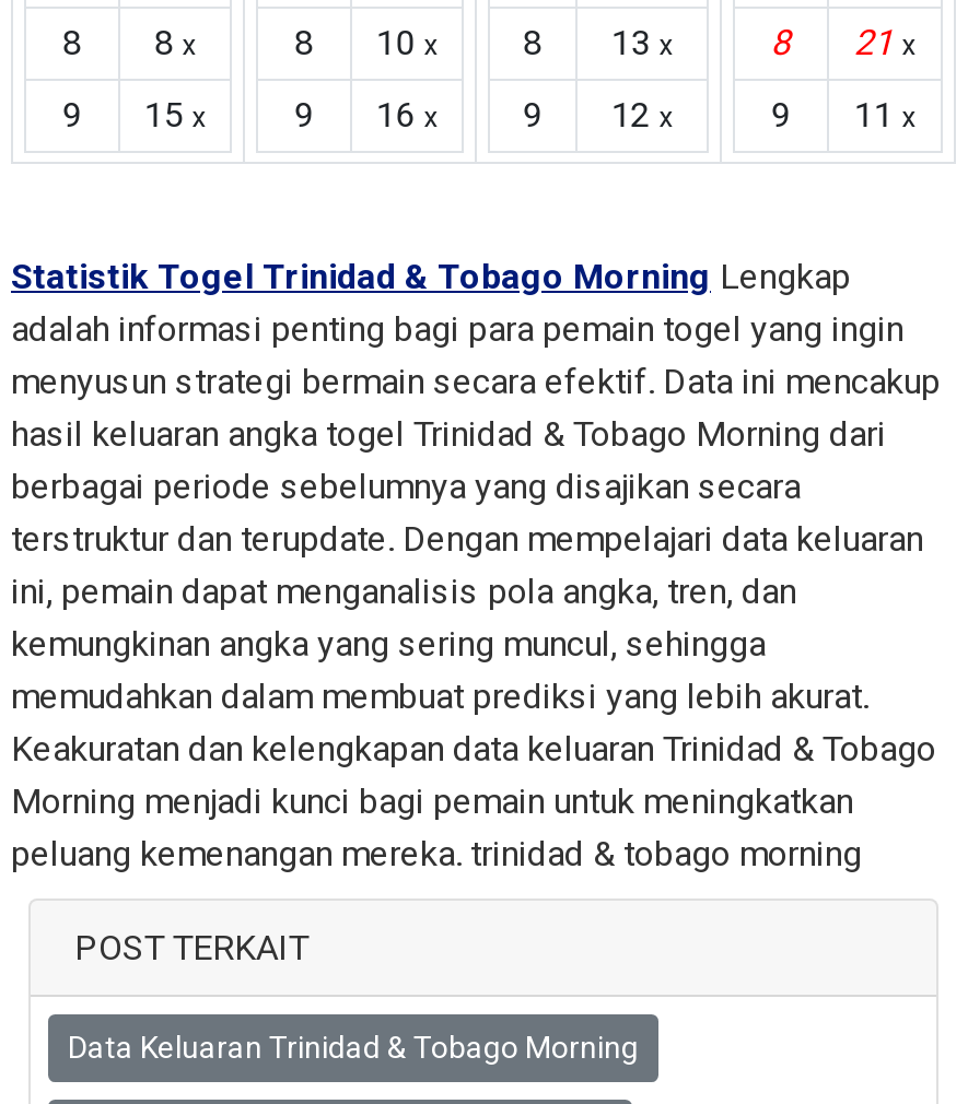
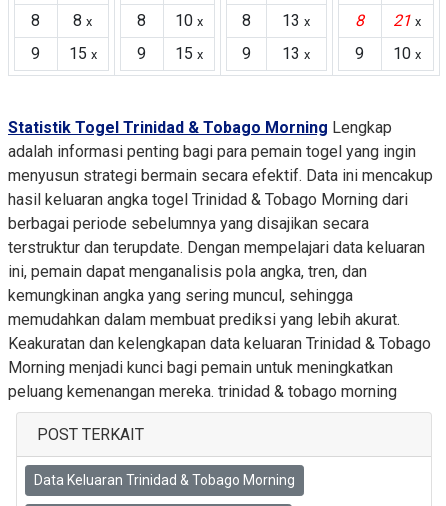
[294,94,437,136] 9 16 x -> [137,44,203,63] 9 15 x
[522,94,672,136] 9 12 x -> [242,44,310,63] 9 13 x
[771,94,915,136] 9 11 x -> [355,44,421,63] 9 10 x

